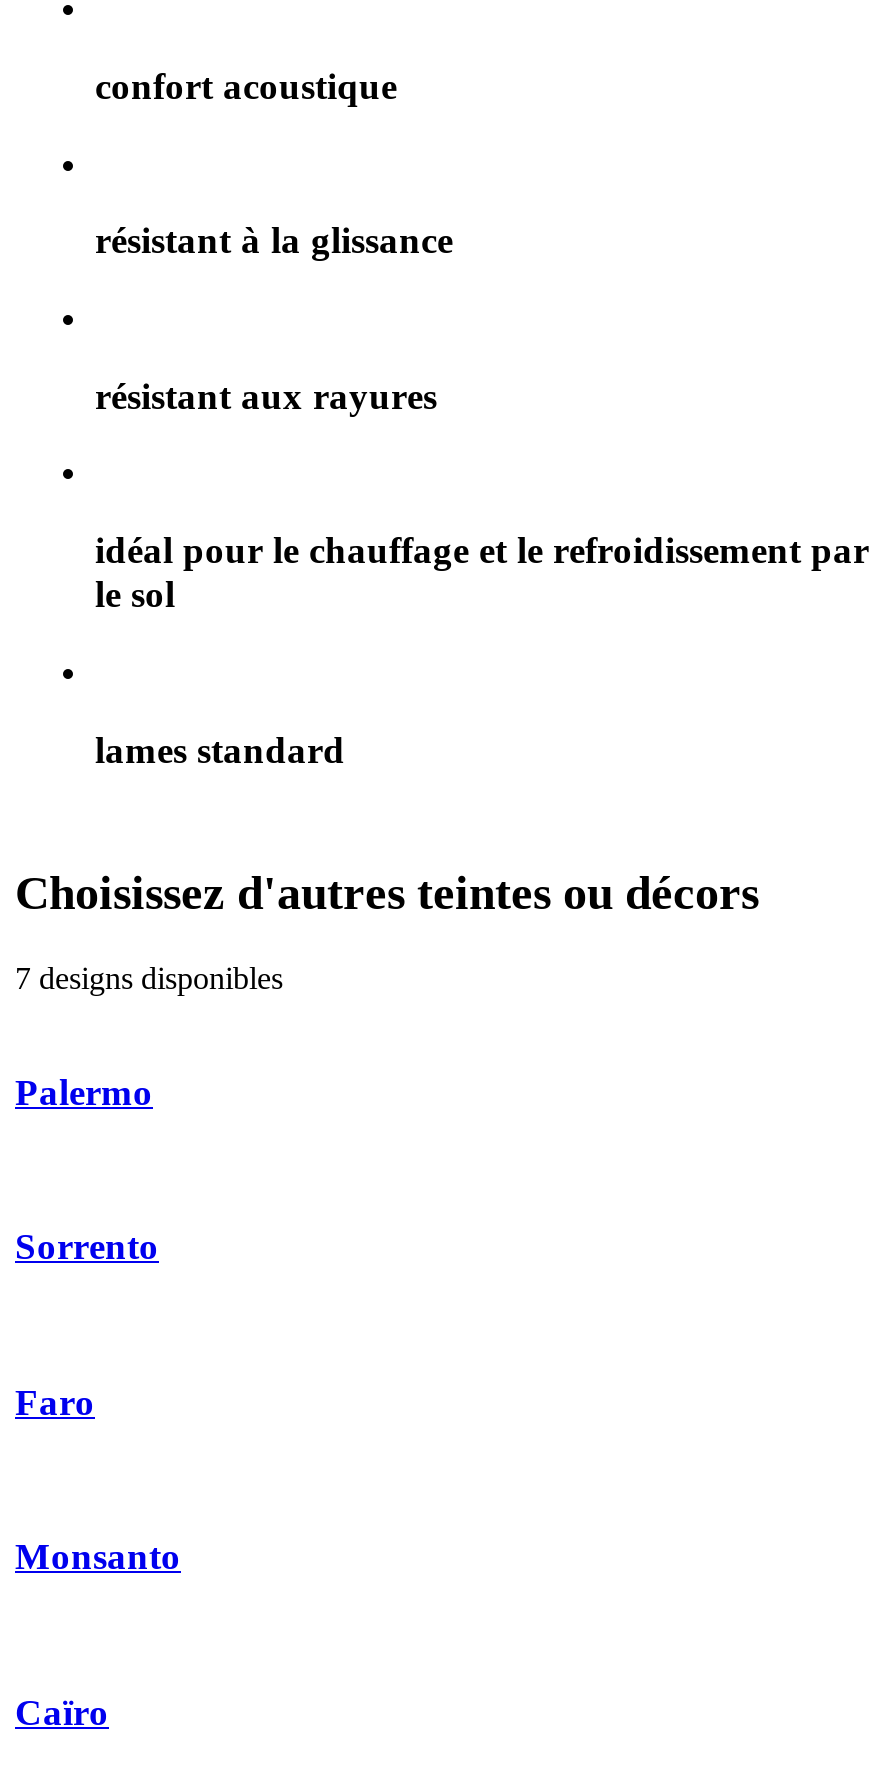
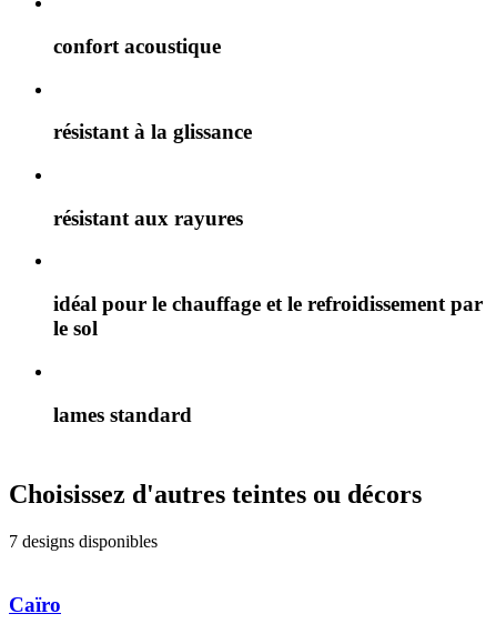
[15,1071,153,1113] Palermo -> none
[15,1225,159,1267] Sorrento -> none
[15,1380,95,1422] Faro -> none
[15,1535,181,1577] Monsanto -> none

